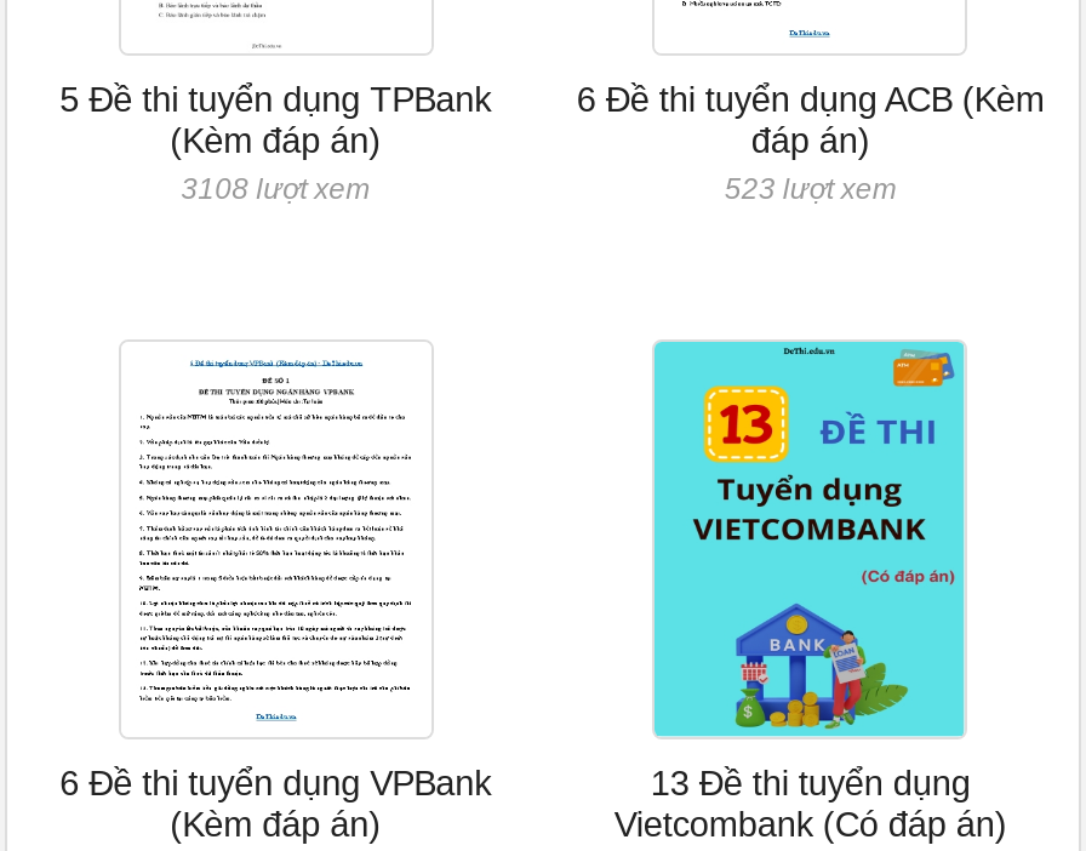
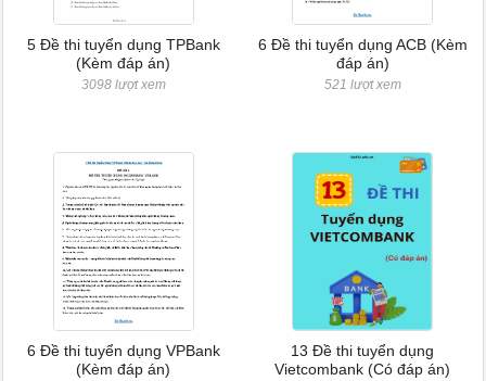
[181,172,370,206] 3108 lượt xem -> [81,77,166,92] 3098 lượt xem
[725,172,897,206] 523 lượt xem -> [324,77,401,92] 521 lượt xem

